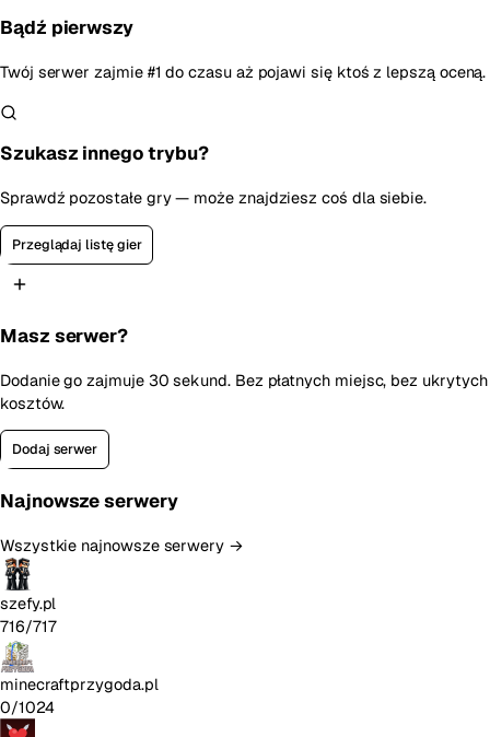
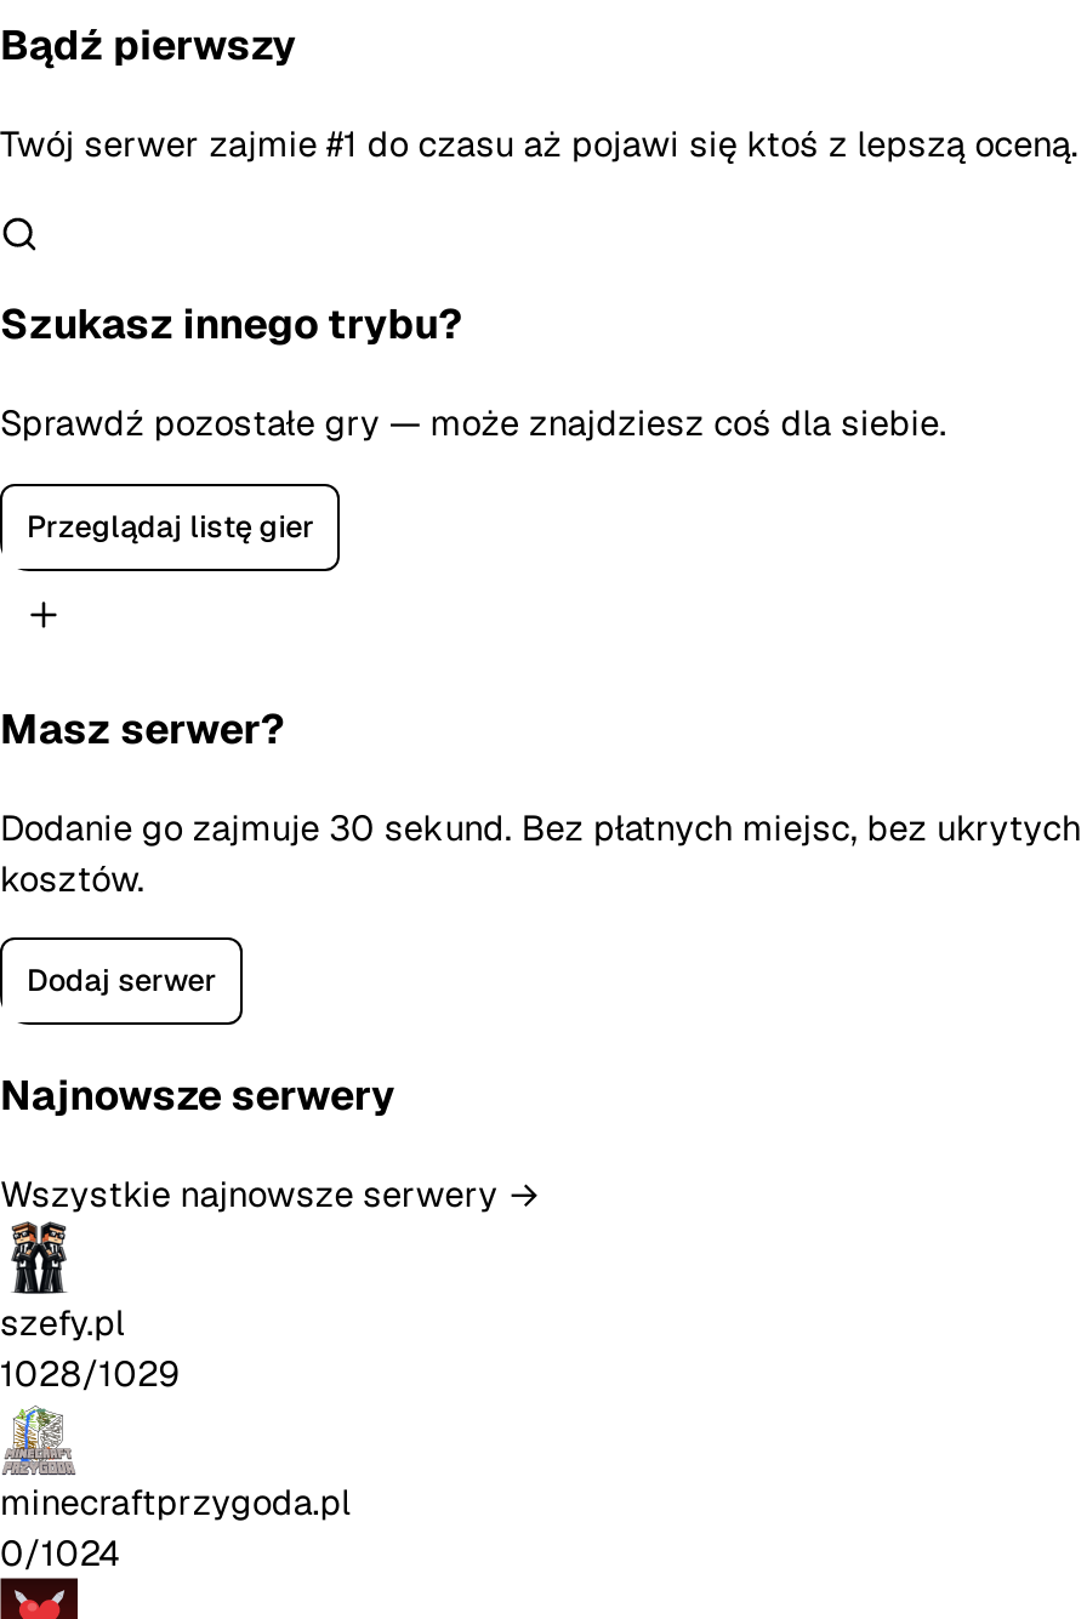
[0,616,56,637] 716/717 -> [0,1350,181,1396] 1028/1029

